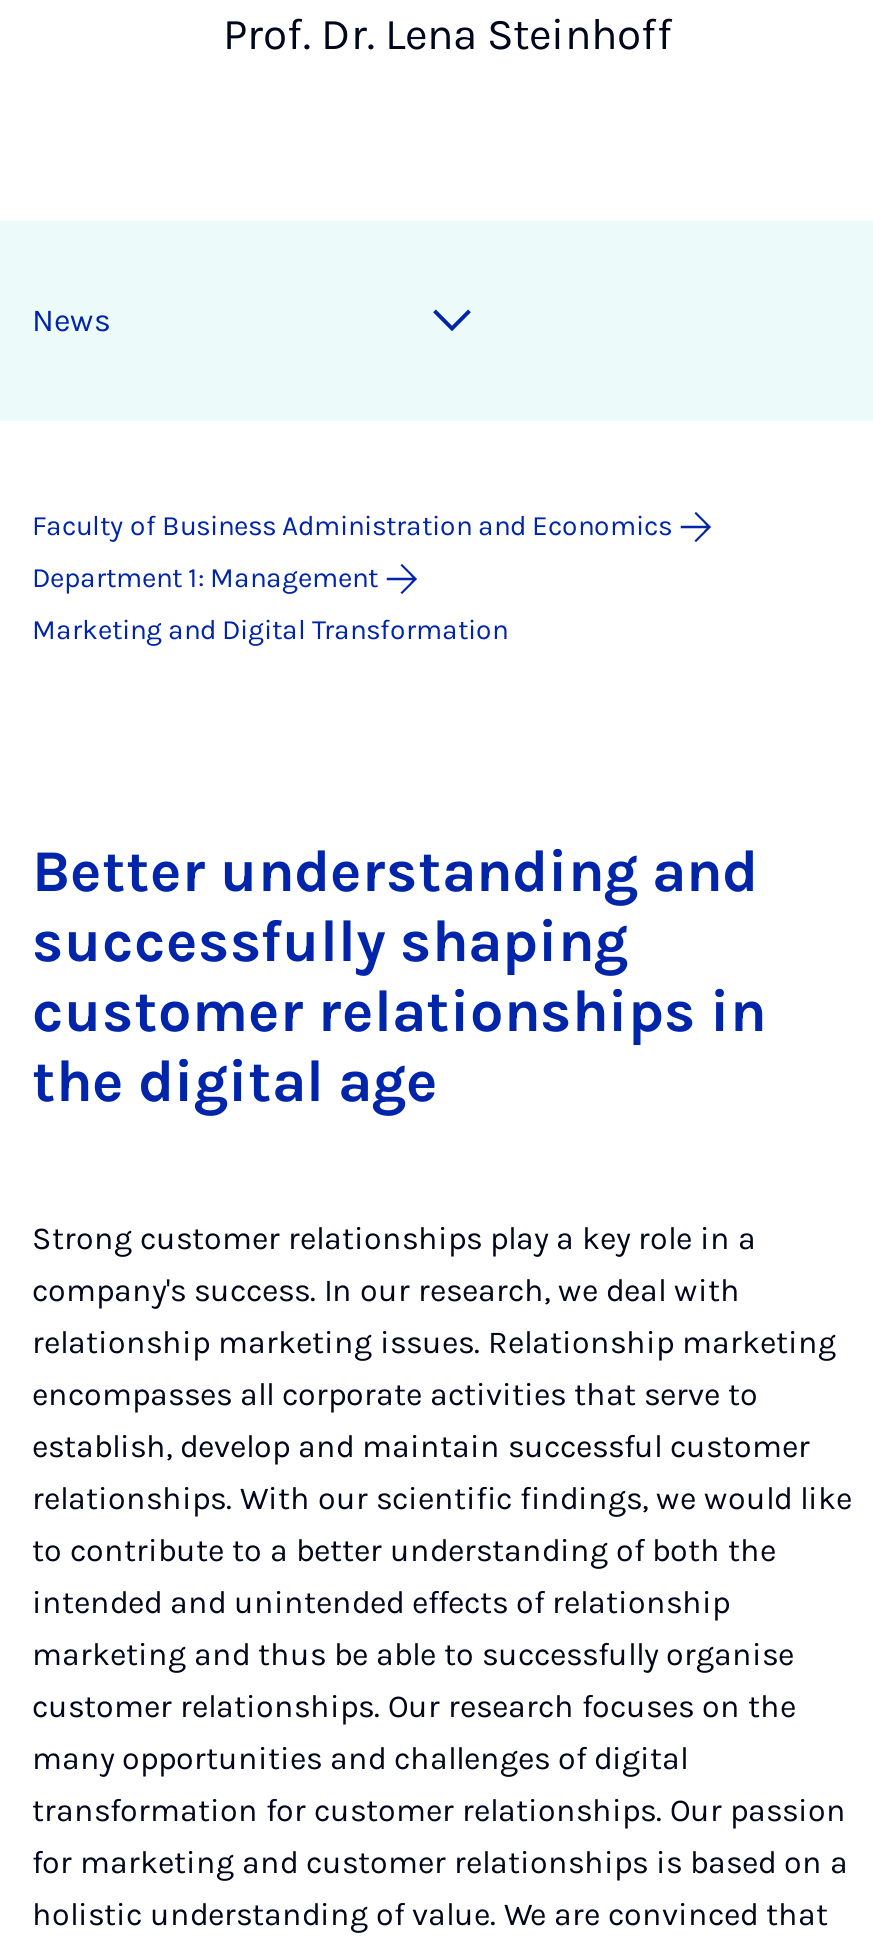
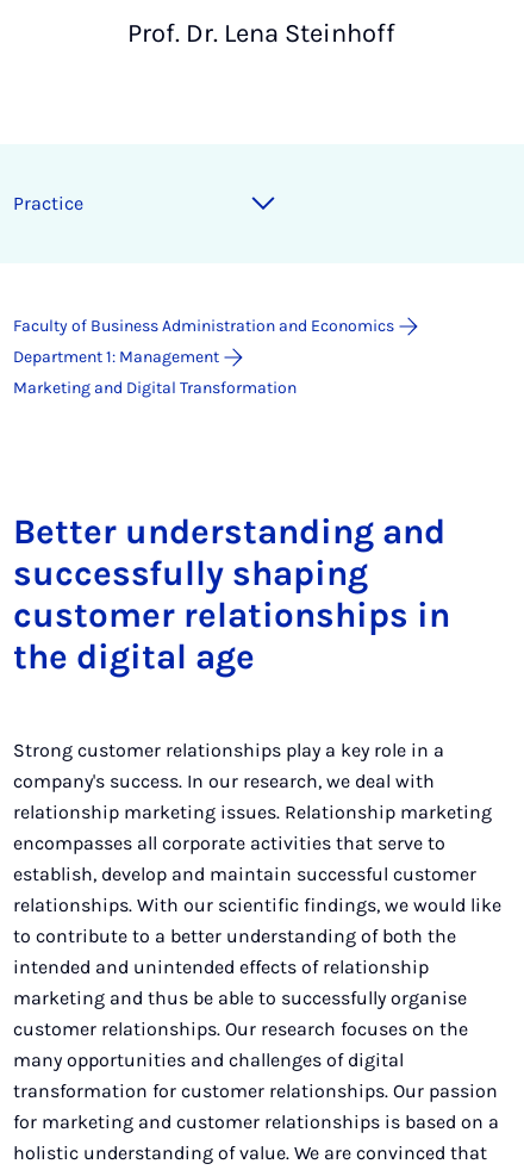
[32,301,110,339] News -> [13,192,83,214] Practice

